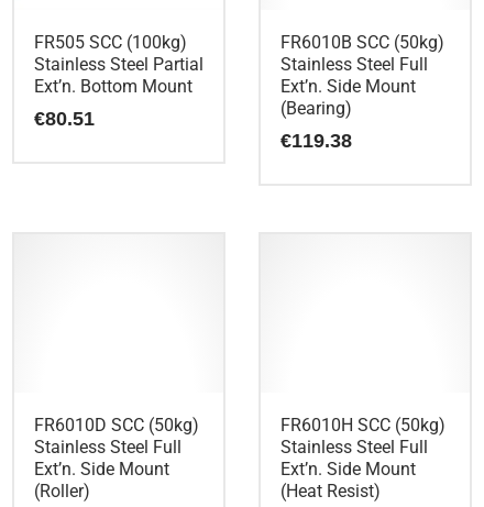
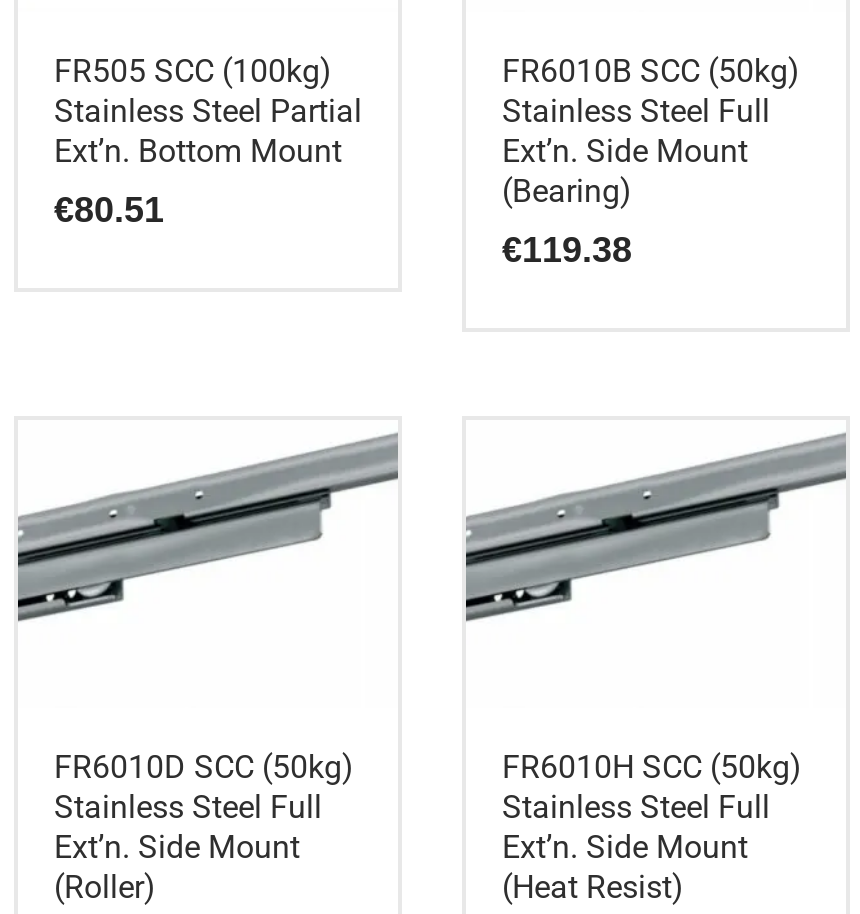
none -> [16,432,400,622] [image]
none -> [464,432,848,622] [image]

